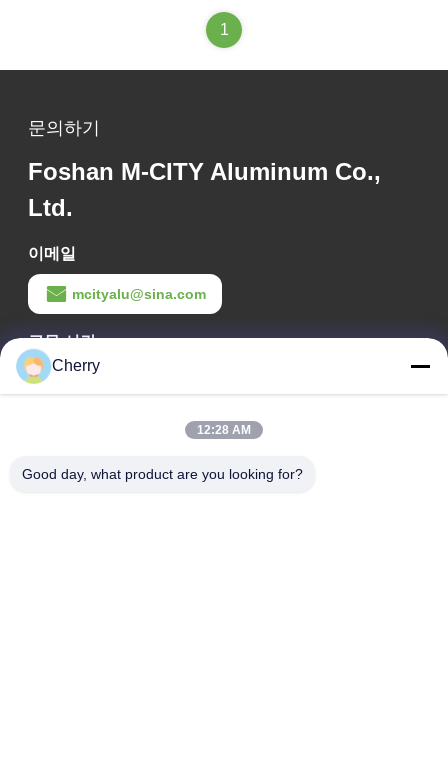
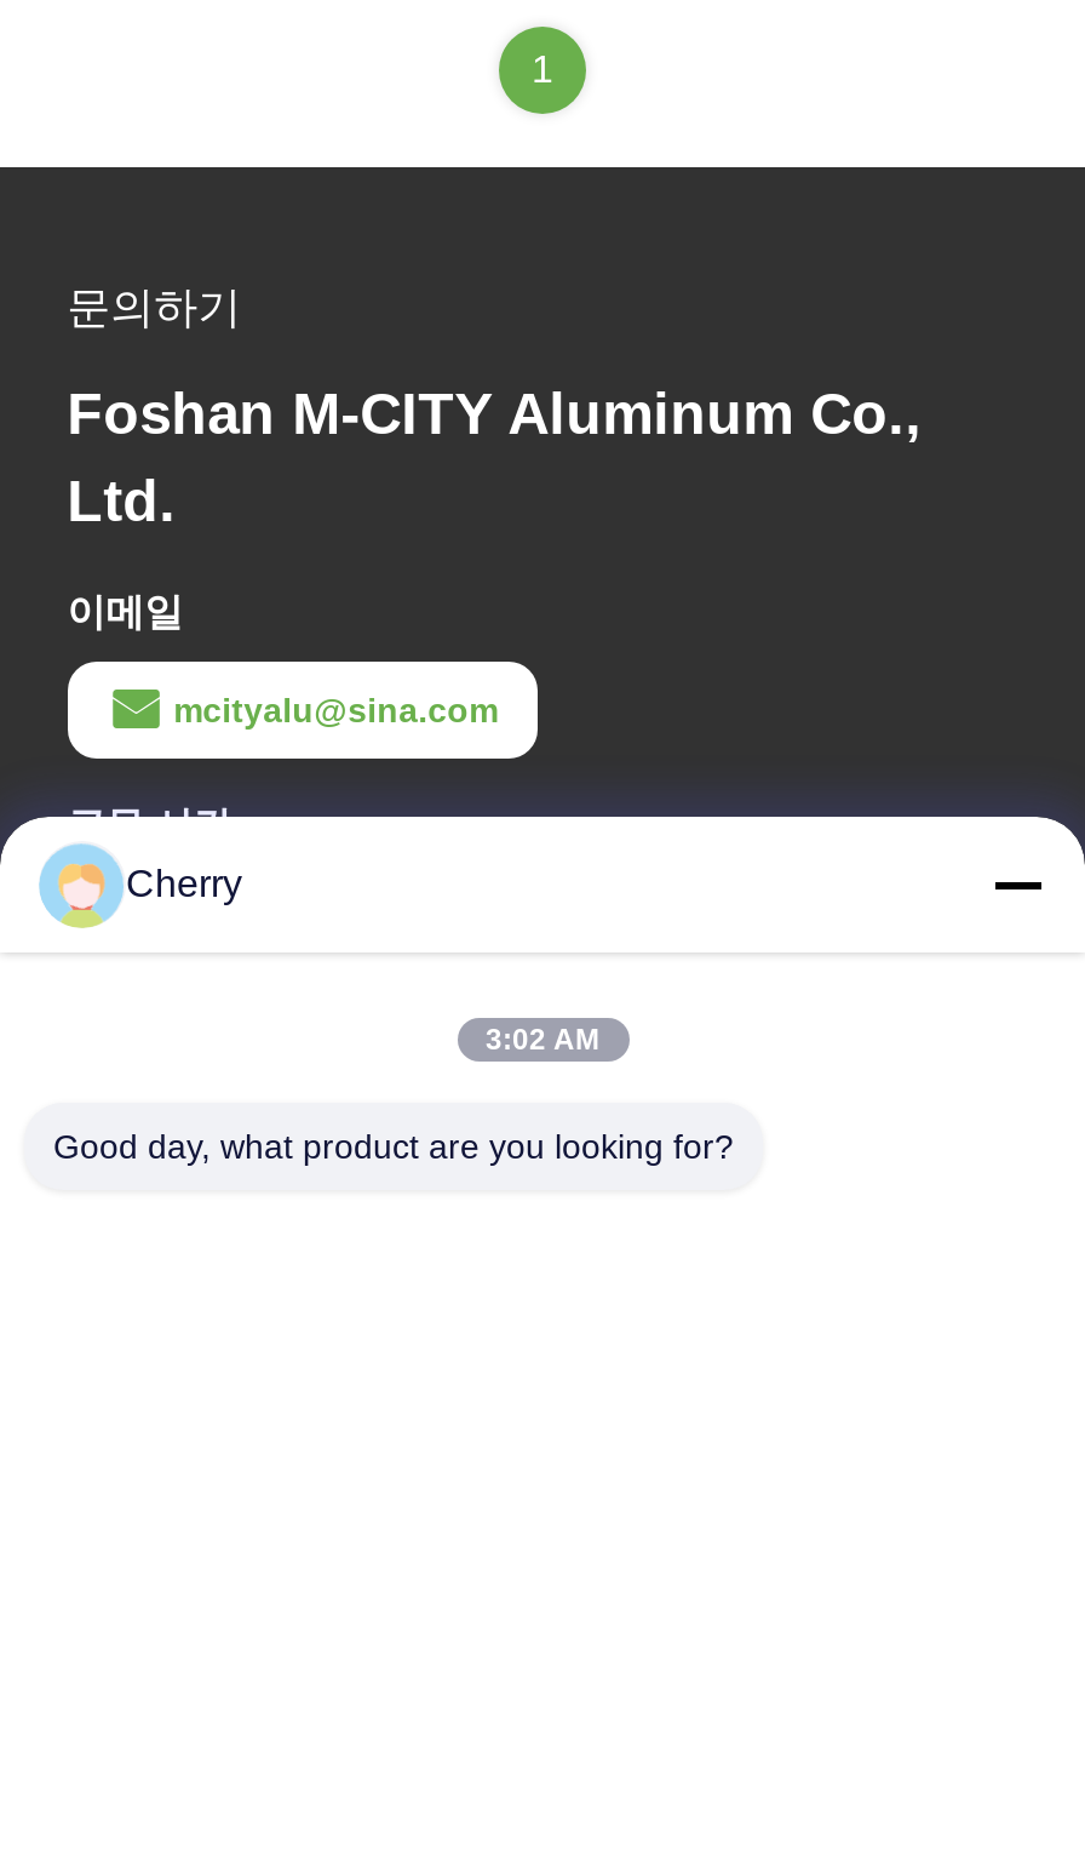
[197,423,251,437] 12:28 AM -> [486,1023,599,1057] 3:02 AM

